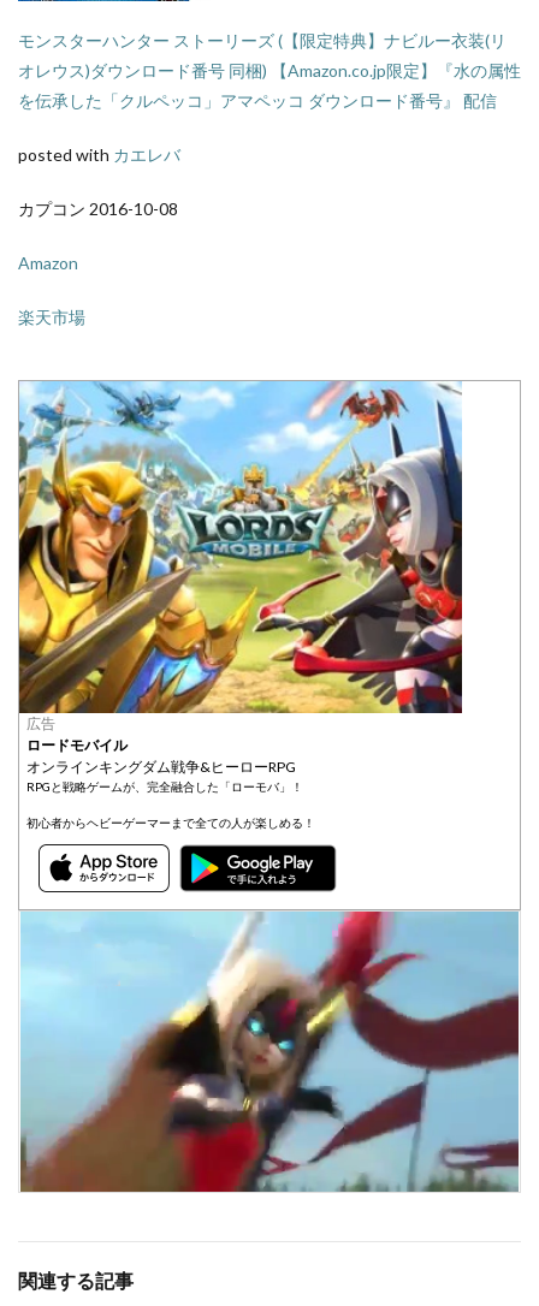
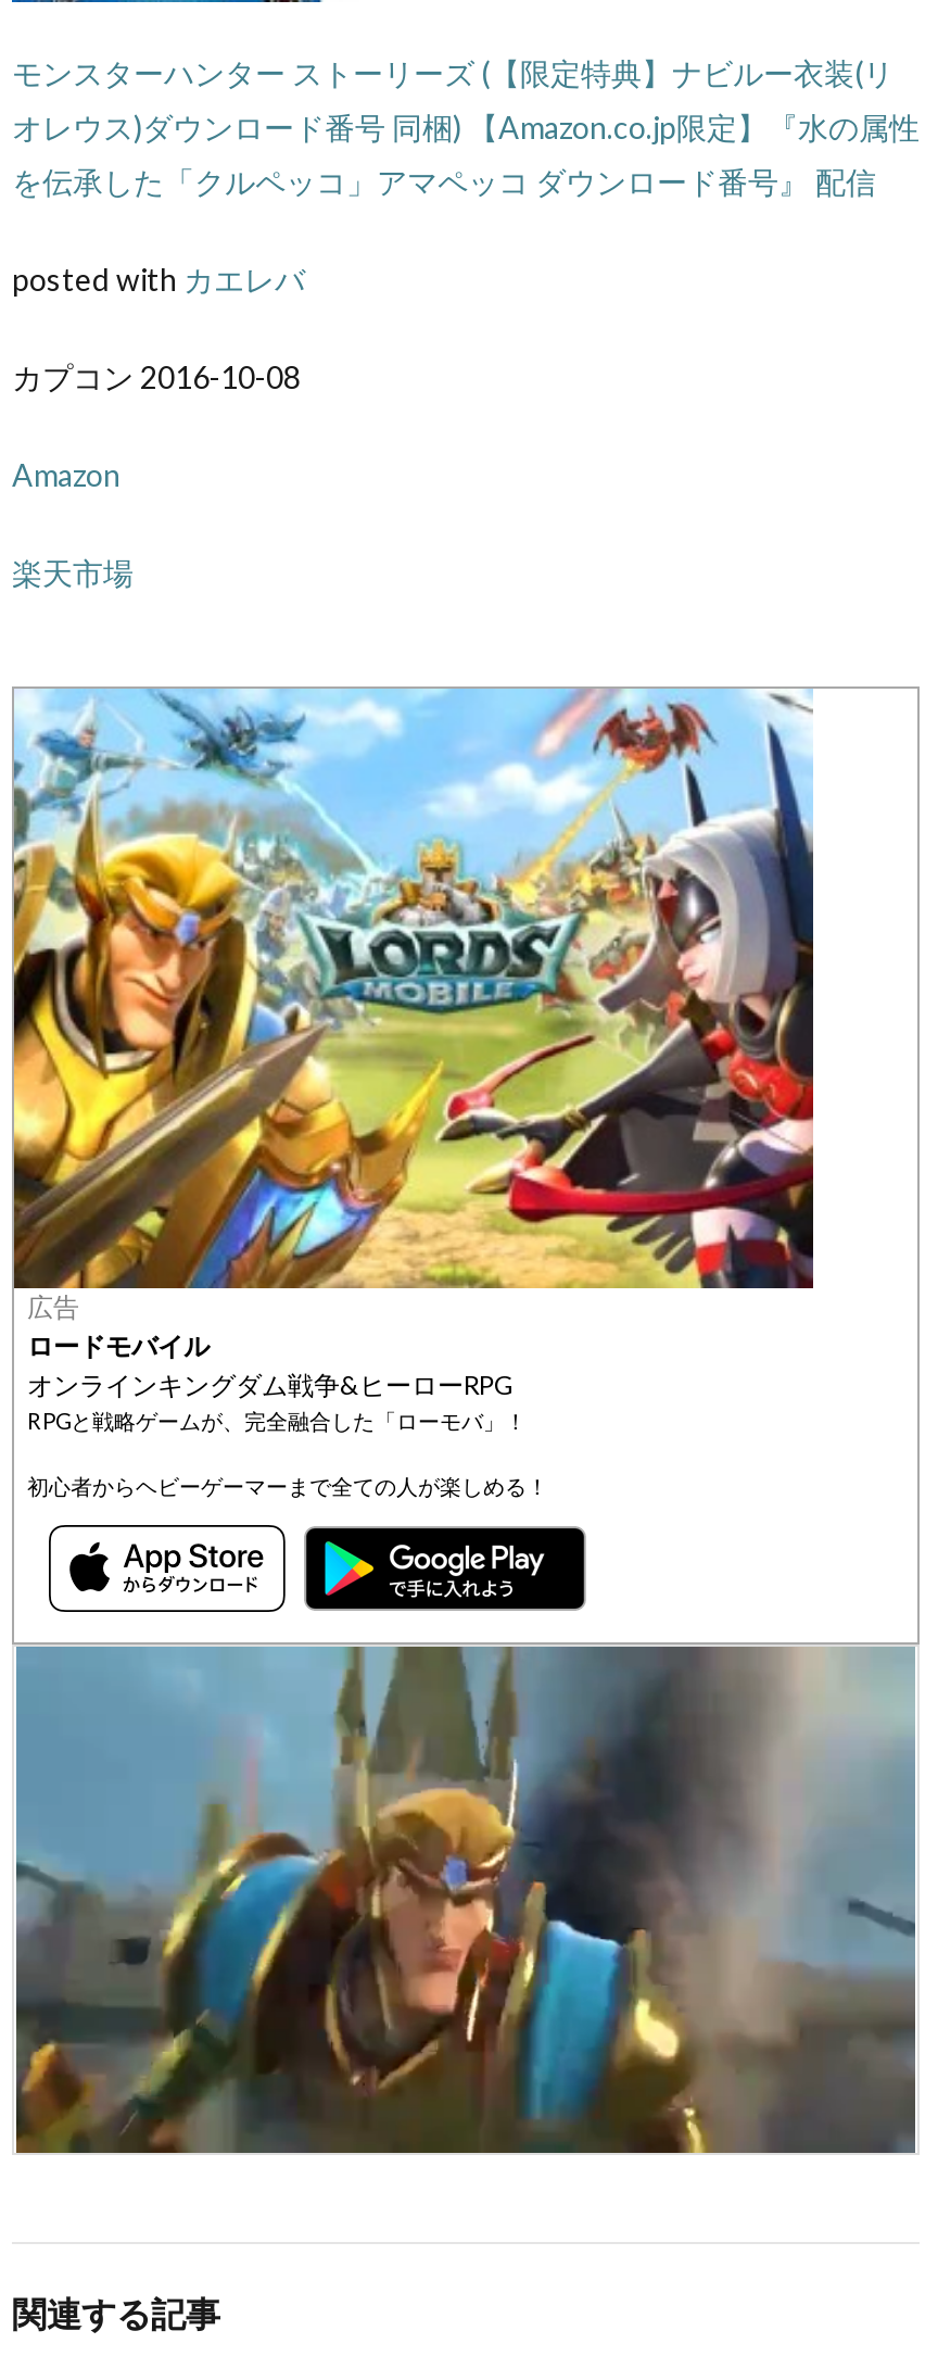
[20,910,520,1193] [image] -> [14,1645,917,2155] [image]

